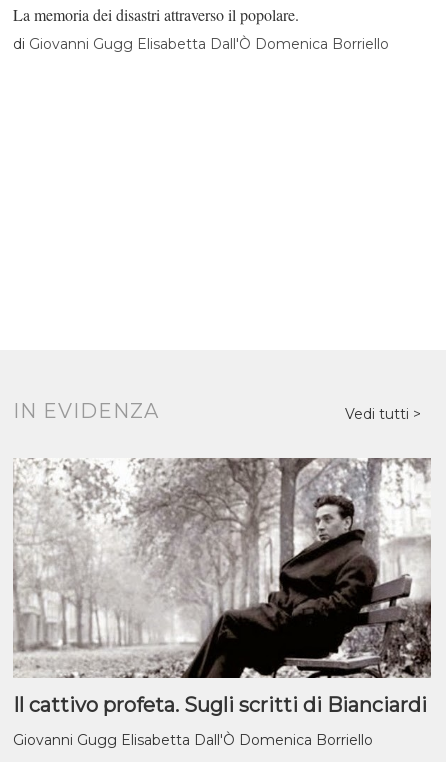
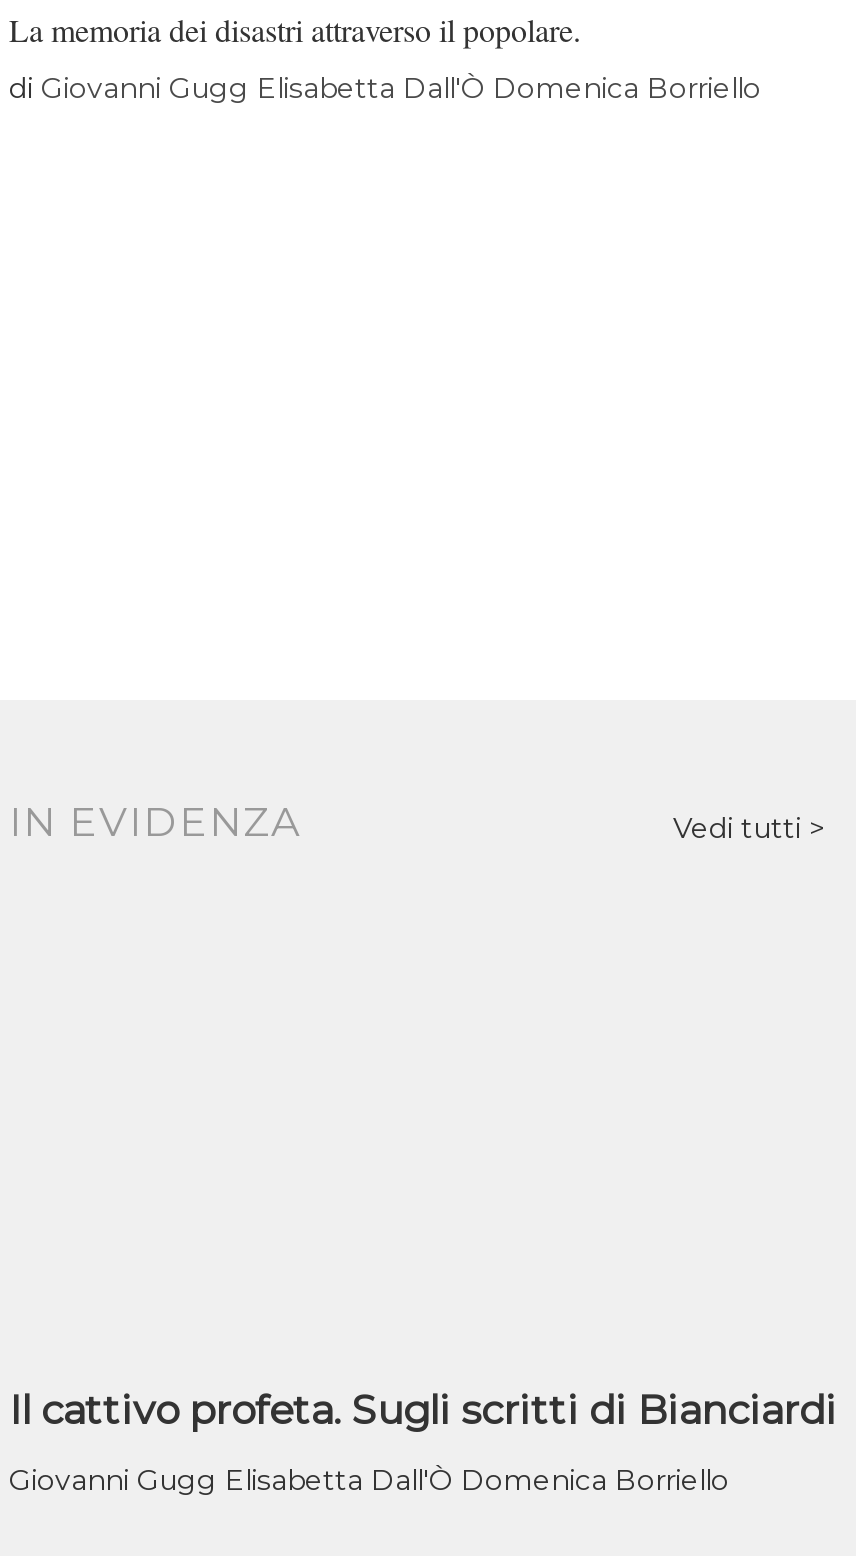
[12,457,432,679] [image] -> none

